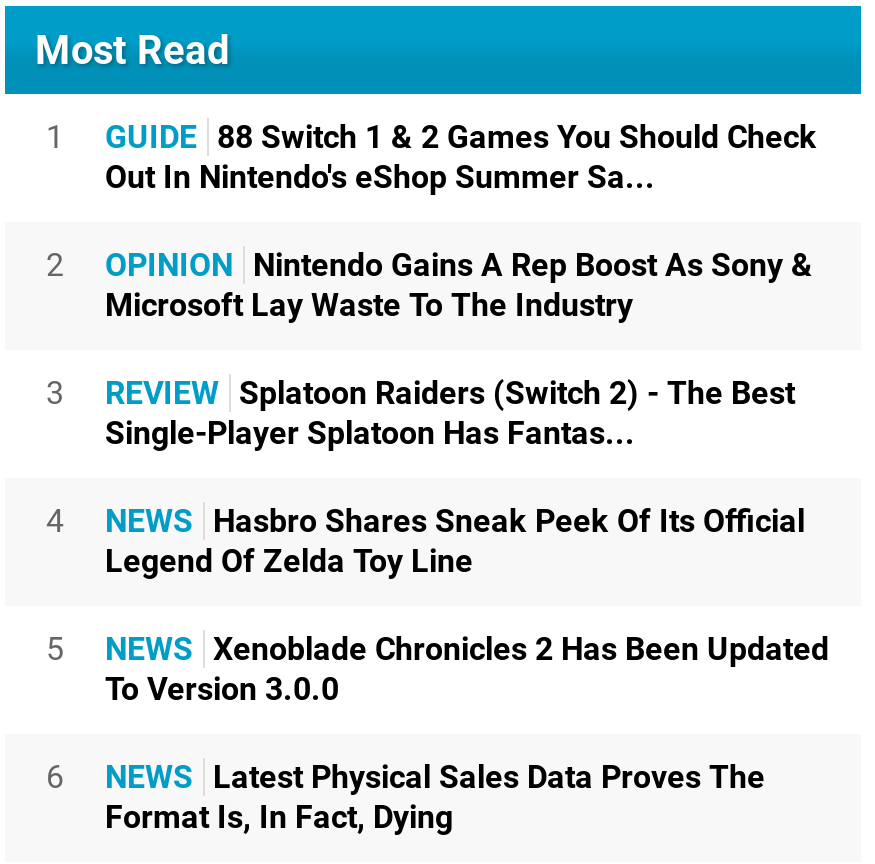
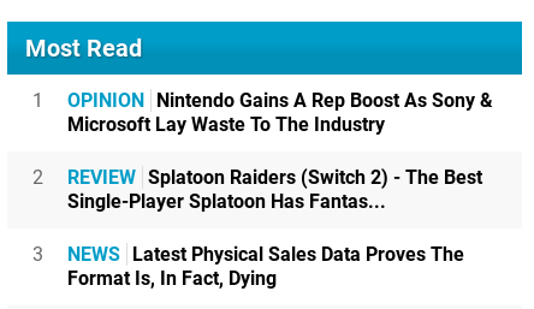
[46,117,817,283] GUIDE 88 Switch 1 & 2 Games You Should Check | Out In Nintendo's eShop Summer Sa... | 2 -> none
[46,373,795,411] 3 REVIEW Splatoon Raiders (Switch 2) - The Best -> [32,166,482,188] 2 REVIEW Splatoon Raiders (Switch 2) - The Best
[46,501,829,795] 4 | NEWS Hasbro Shares Sneak Peek Of Its Official | Legend Of Zelda Toy Line | 5 | NEWS Xenoblade Chronicles 2 Has Been Updated | To Version 3.0.0 | 6 -> [32,243,43,265] 3

